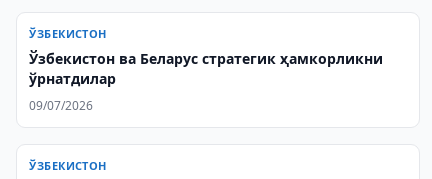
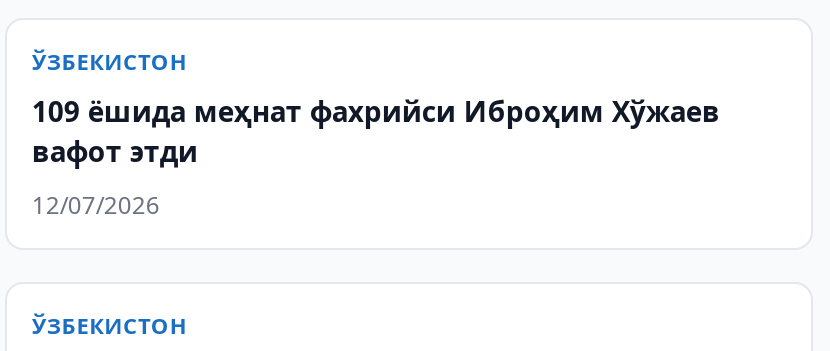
[29,49,383,88] Ўзбекистон ва Беларус стратегик ҳамкорликни | ўрнатдилар -> [32,92,720,170] 109 ёшида меҳнат фахрийси Иброҳим Хўжаев | вафот этди
[29,97,93,114] 09/07/2026 -> [32,188,160,222] 12/07/2026

